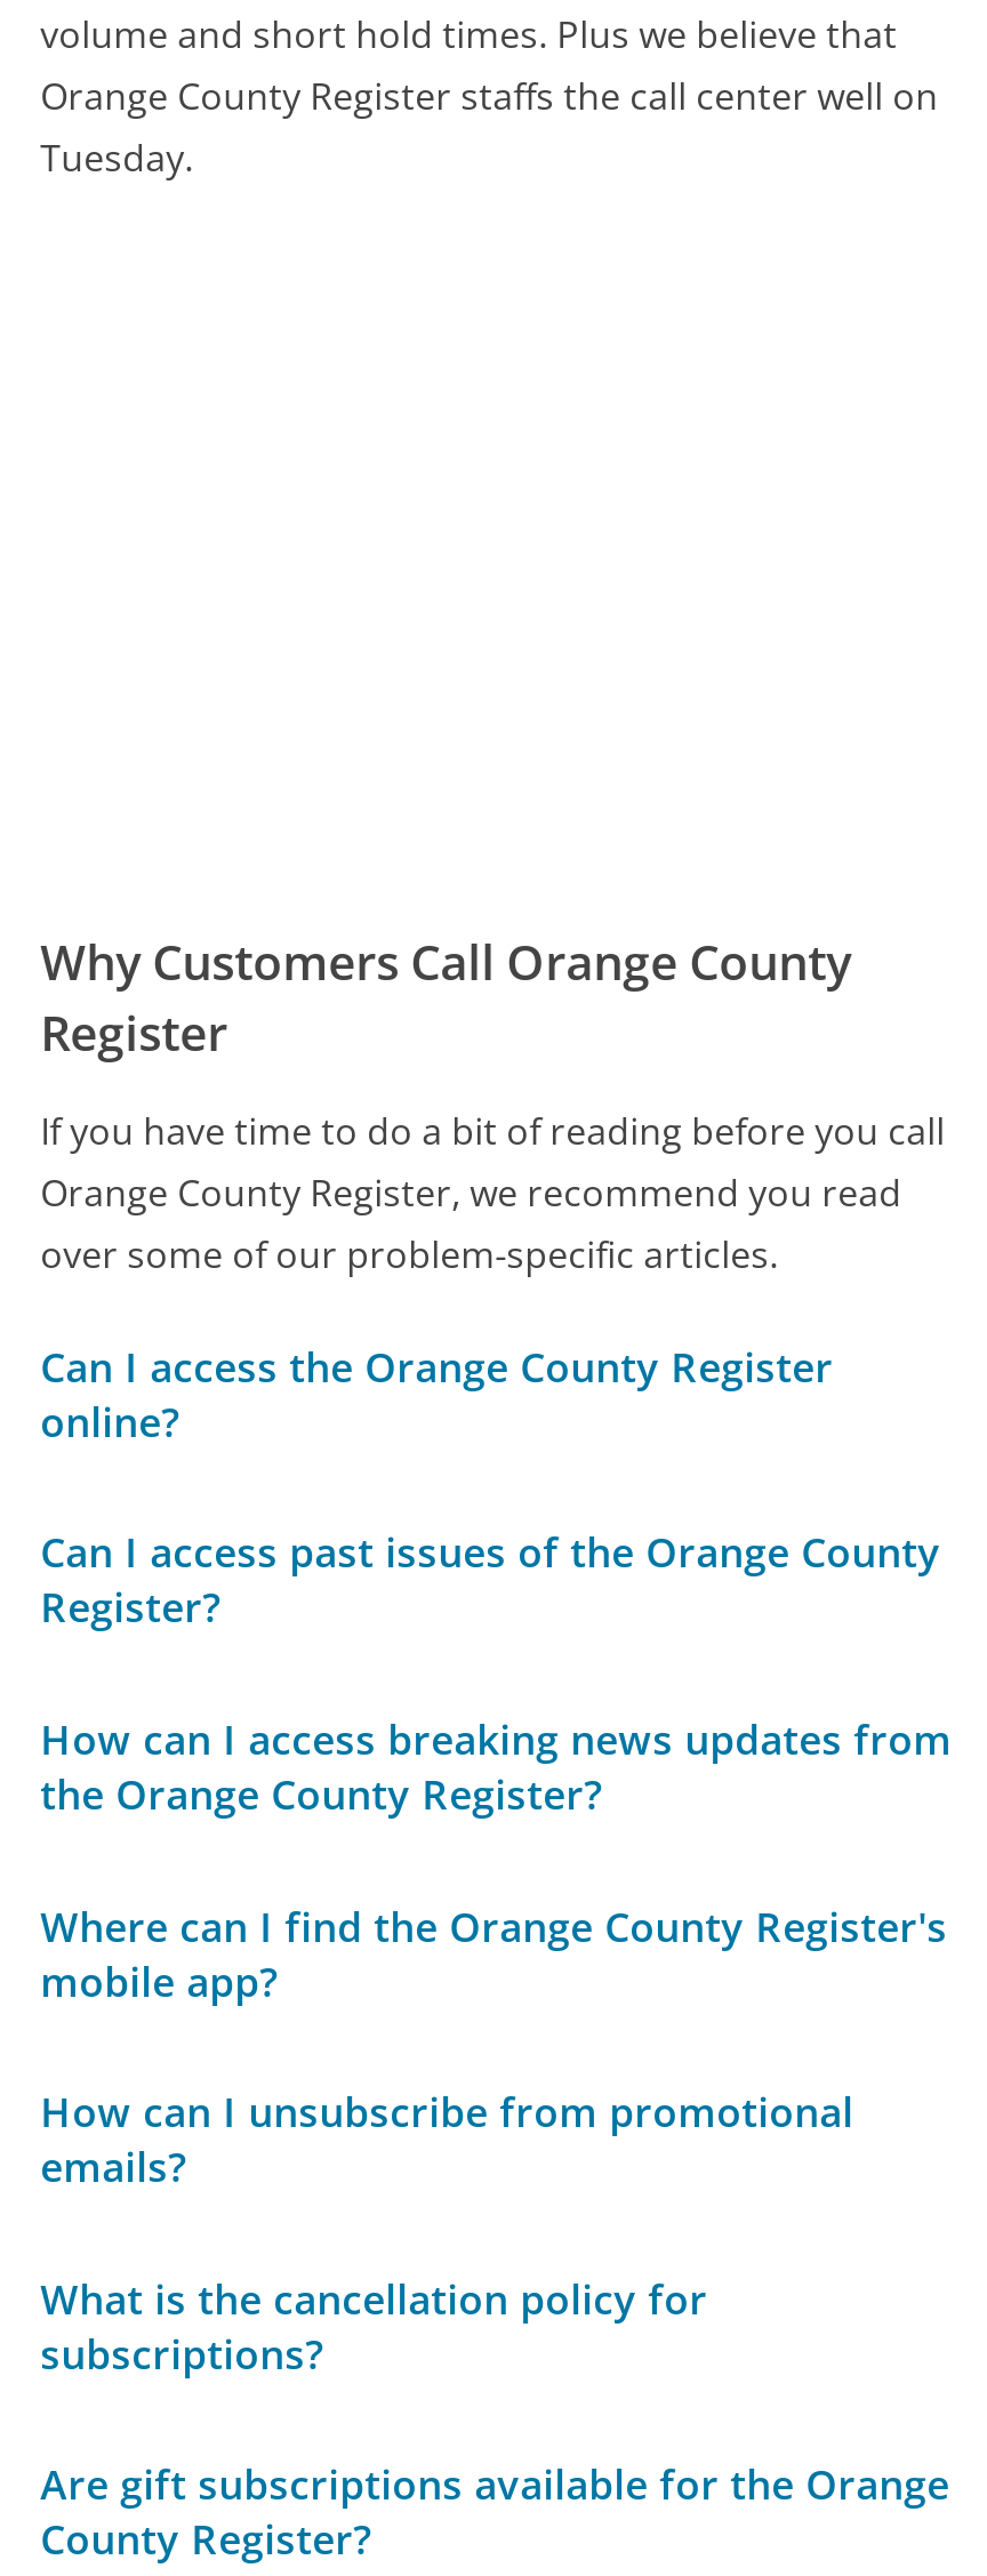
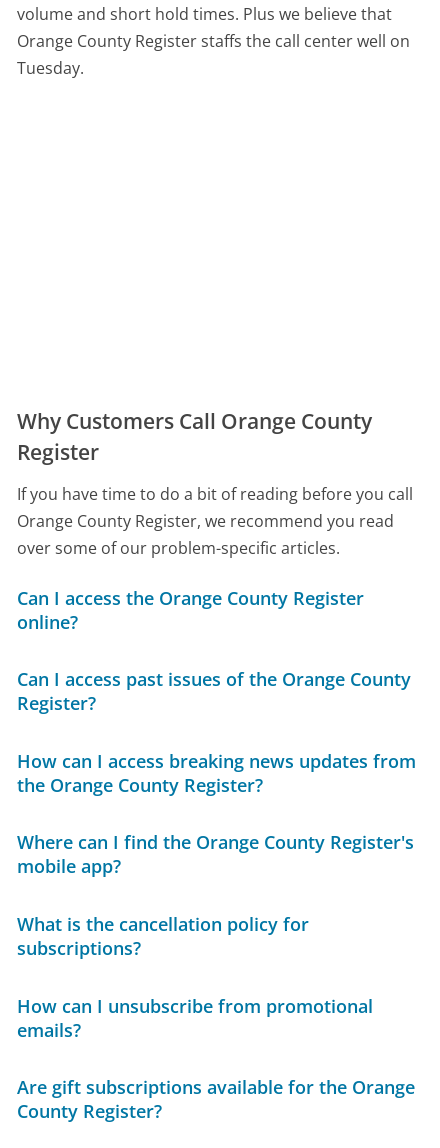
moved [40,2084,854,2193] -> [17,993,373,1041]: How can I unsubscribe from promotional | emails?
moved [40,2270,708,2380] -> [17,912,309,960]: What is the cancellation policy for | subscriptions?

